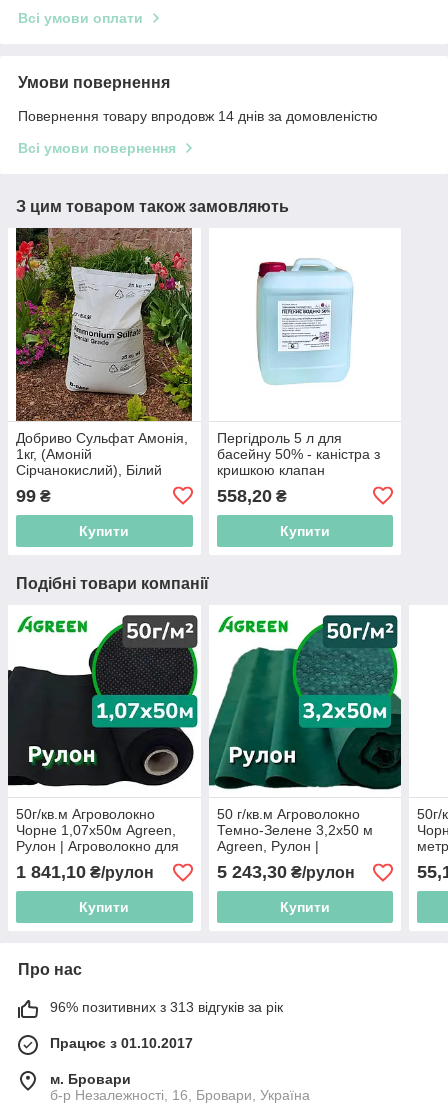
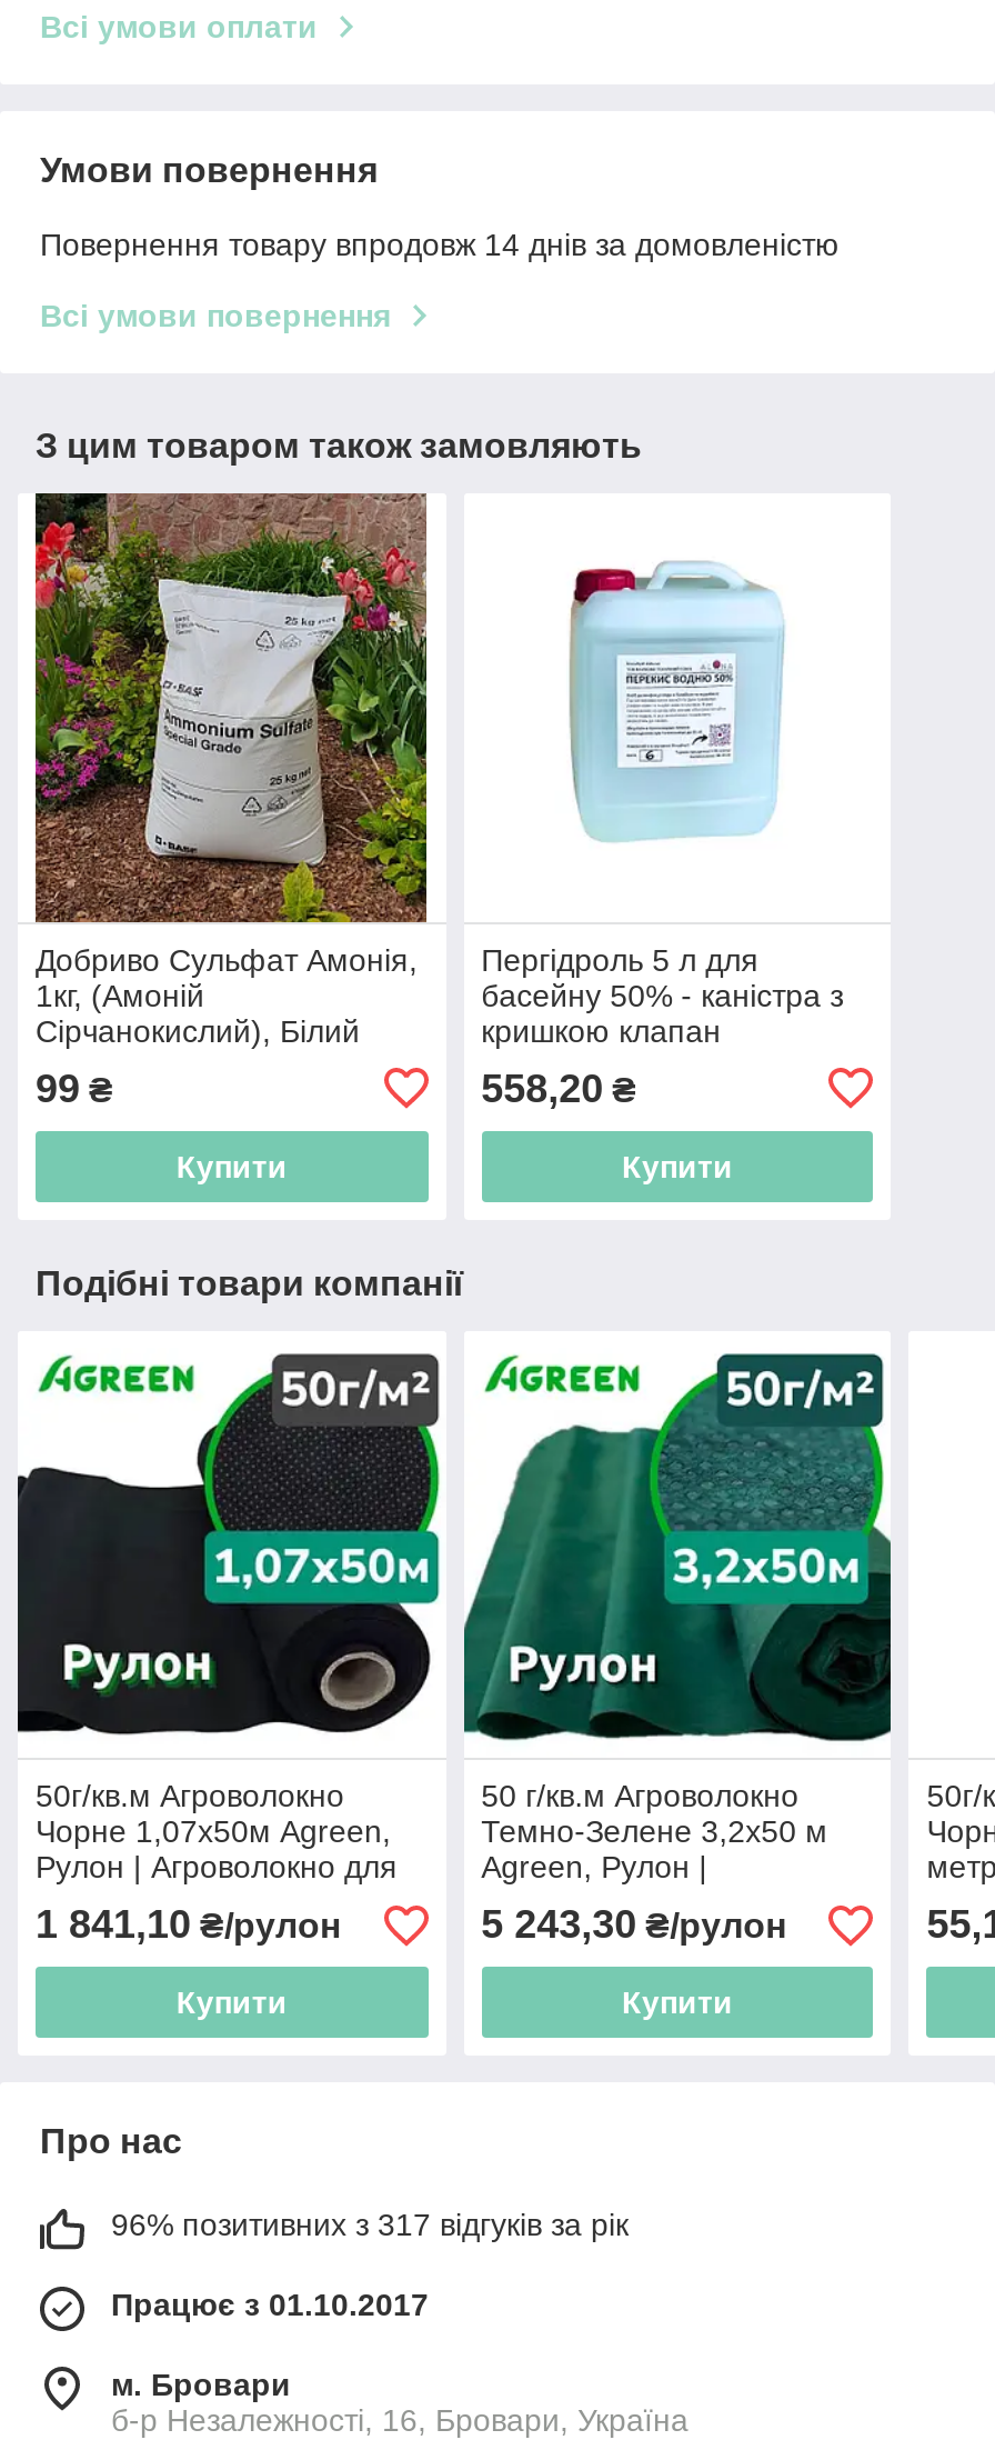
[50,999,283,1015] 96% позитивних з 313 відгуків за рік -> [111,2208,629,2243] 96% позитивних з 317 відгуків за рік

